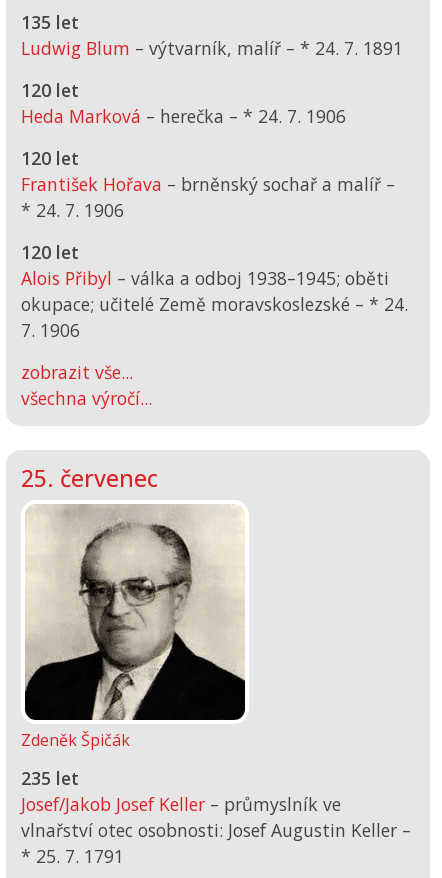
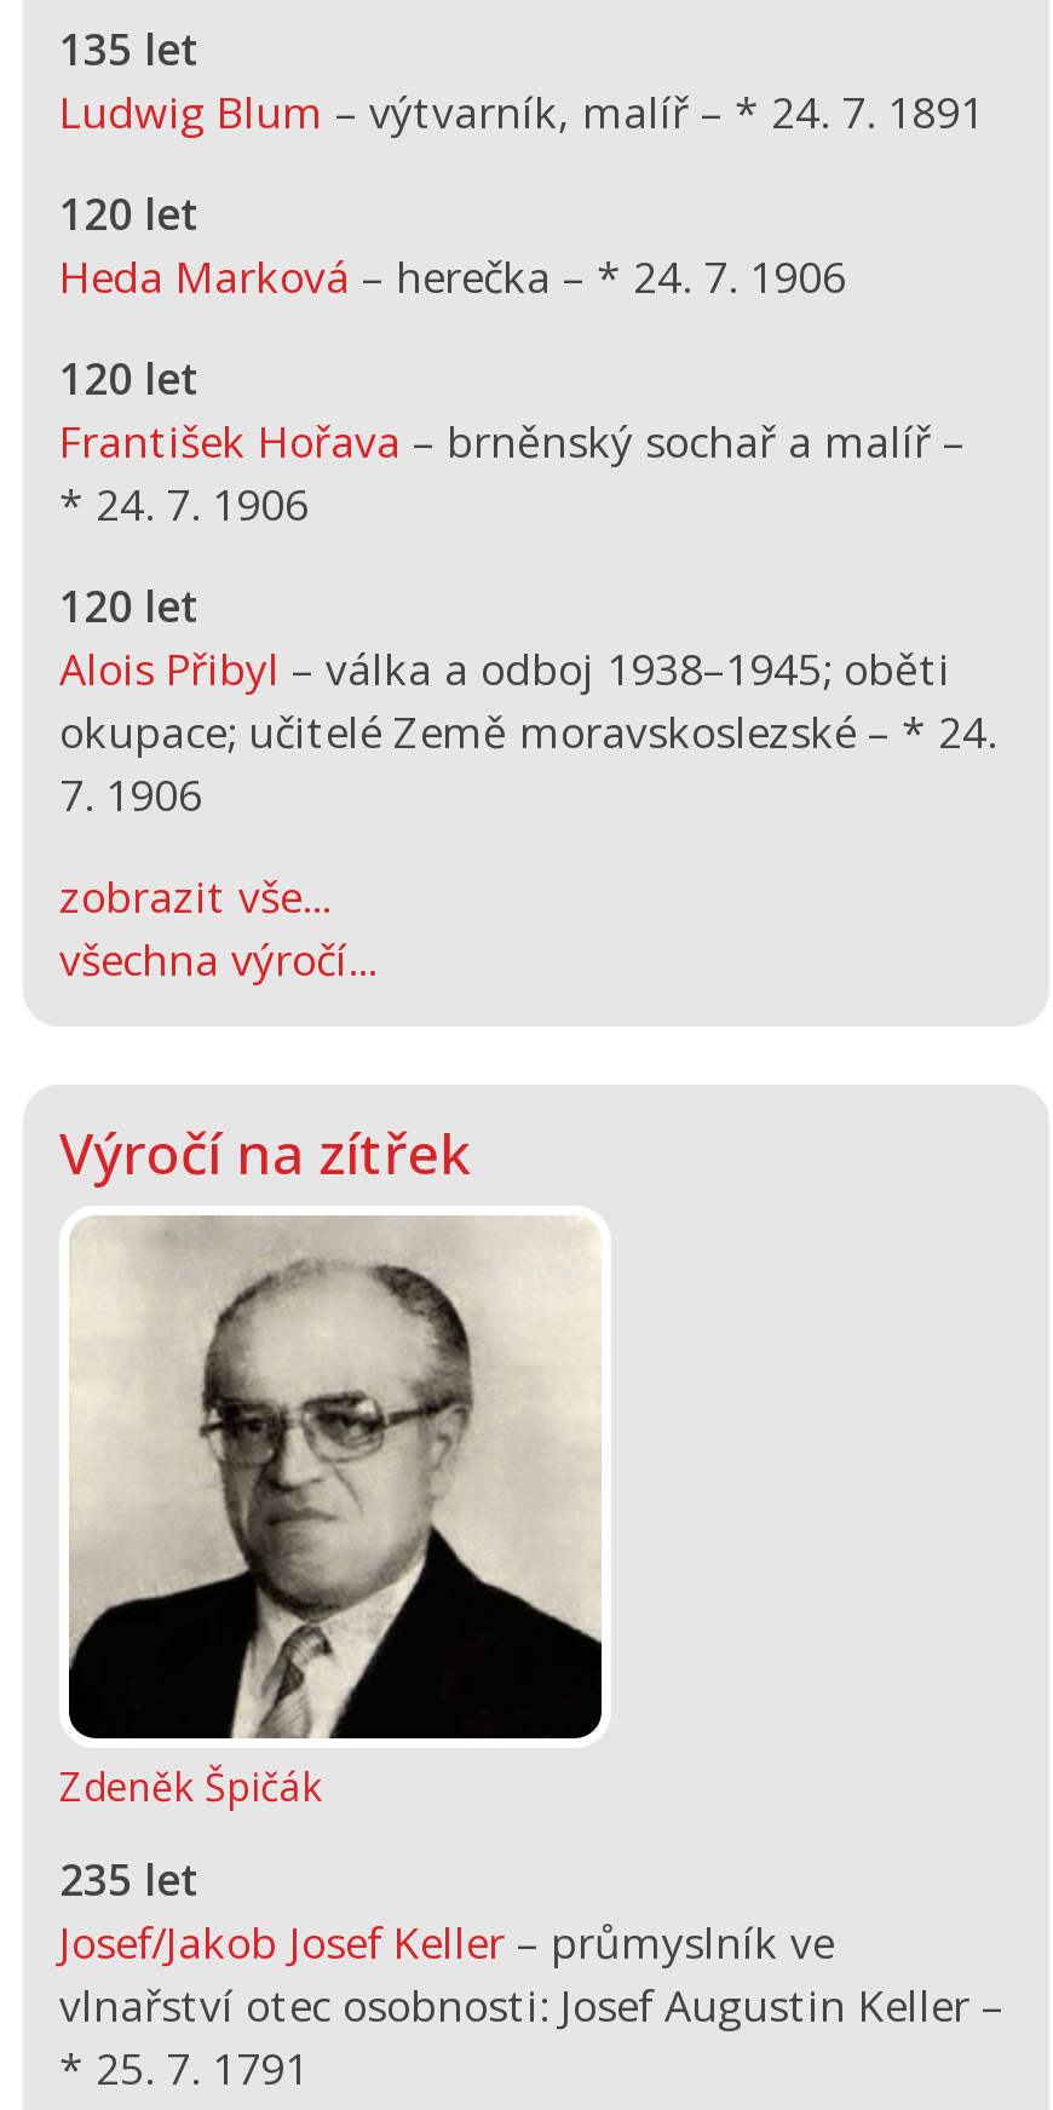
[21,462,158,494] 25. červenec -> [59,1115,471,1192] Výročí na zítřek

